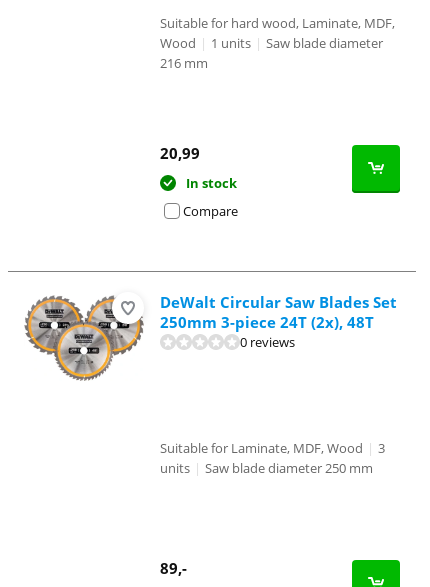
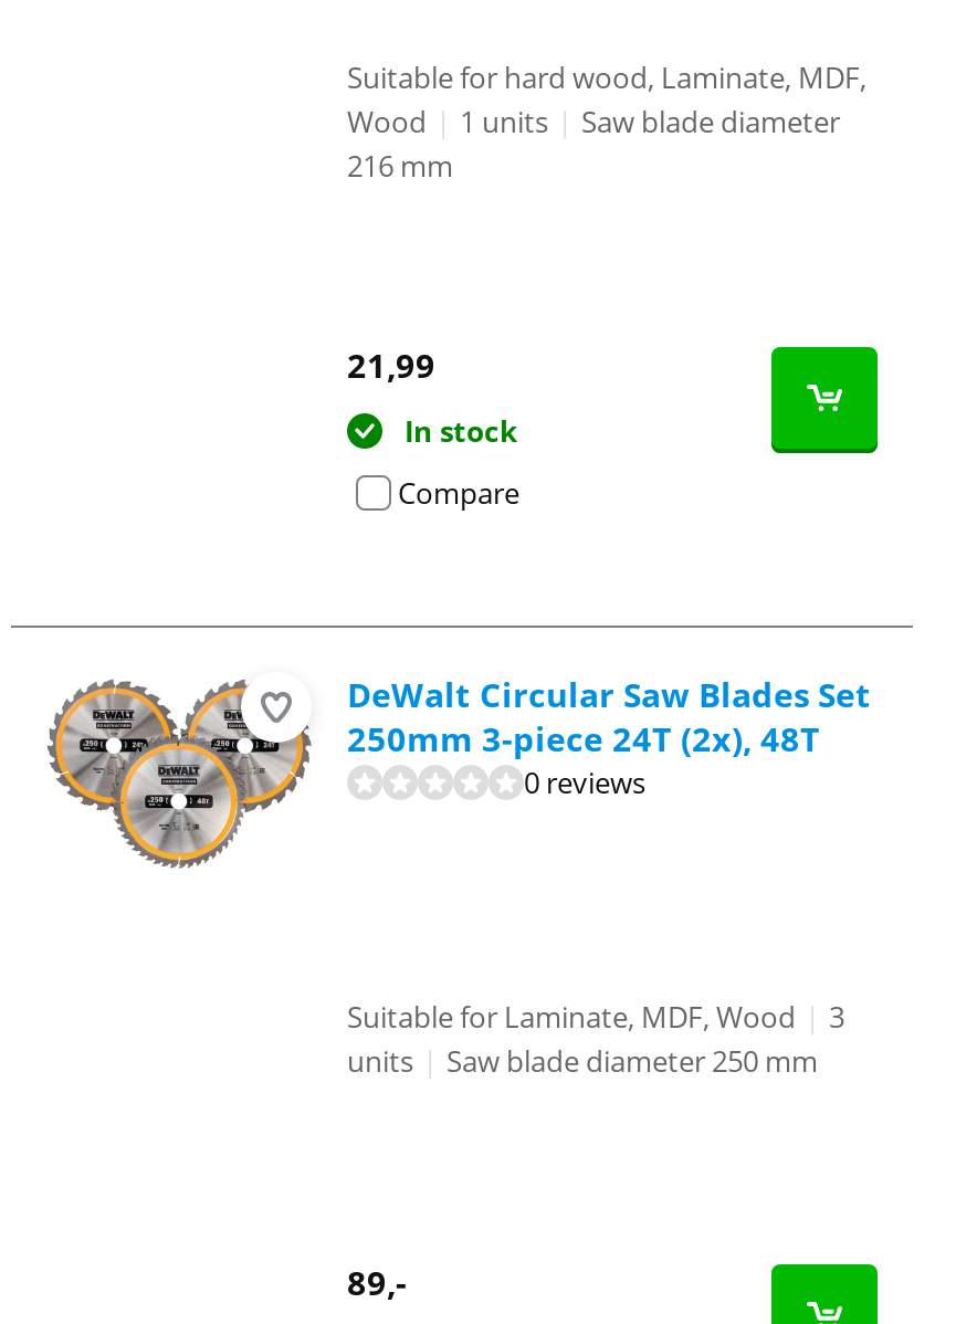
[160,143,200,163] 20,99 -> [347,343,435,387] 21,99

